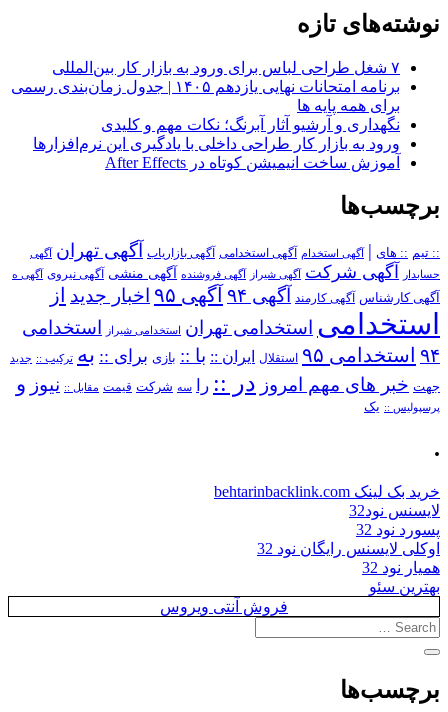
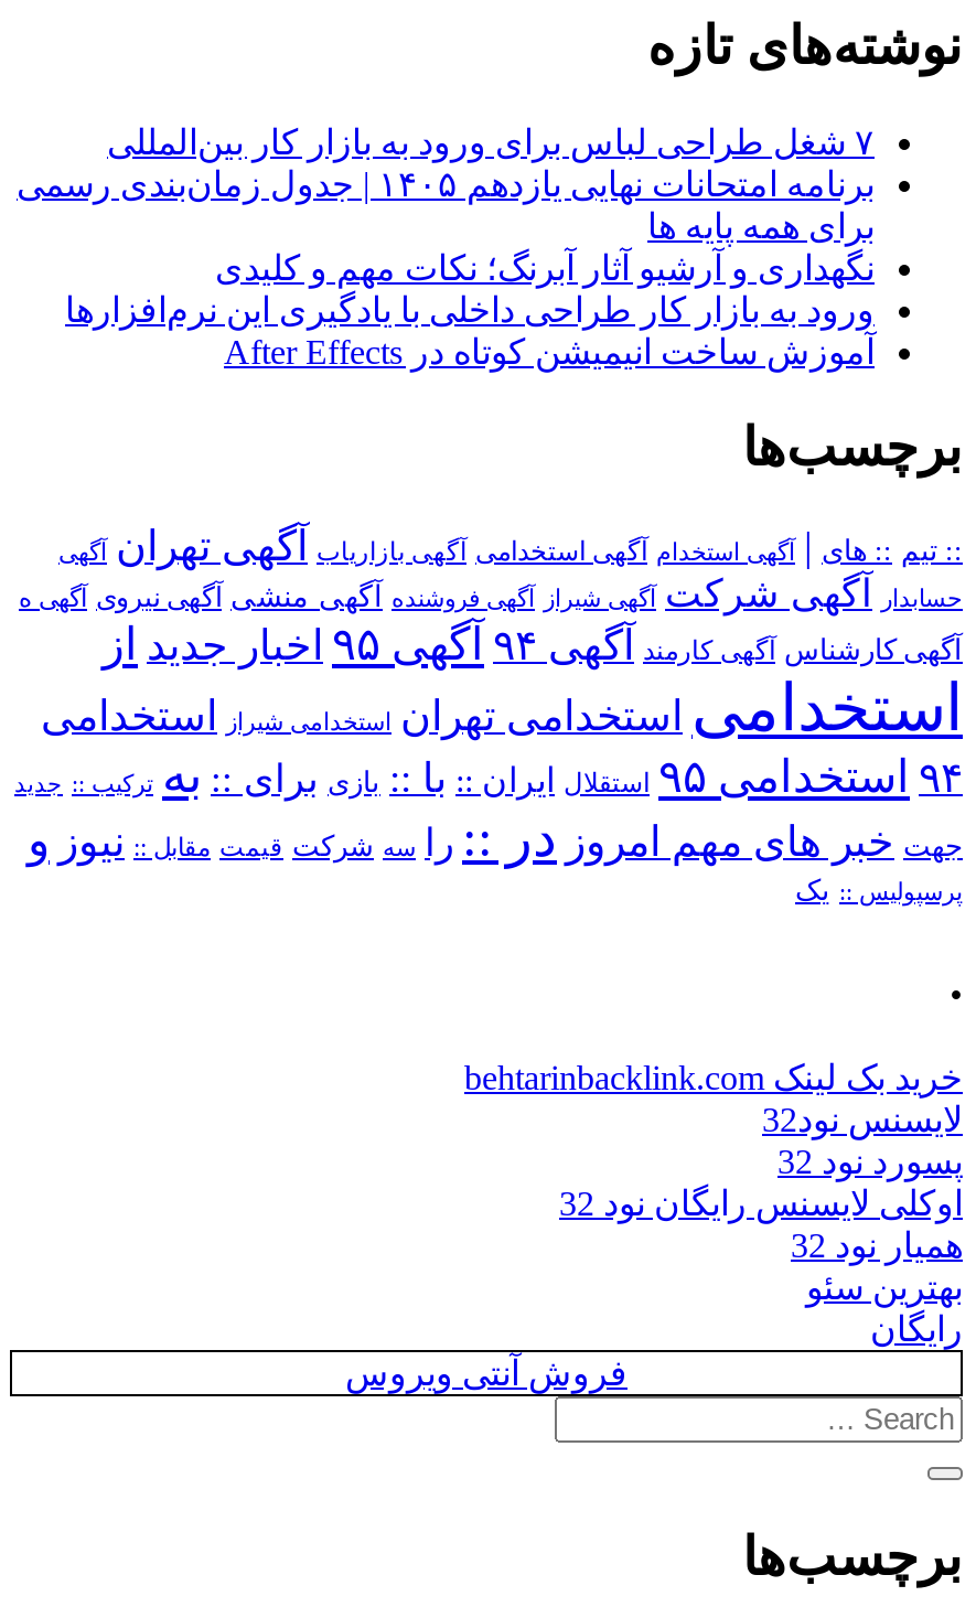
none -> [870,1310,963,1347] رایگان

